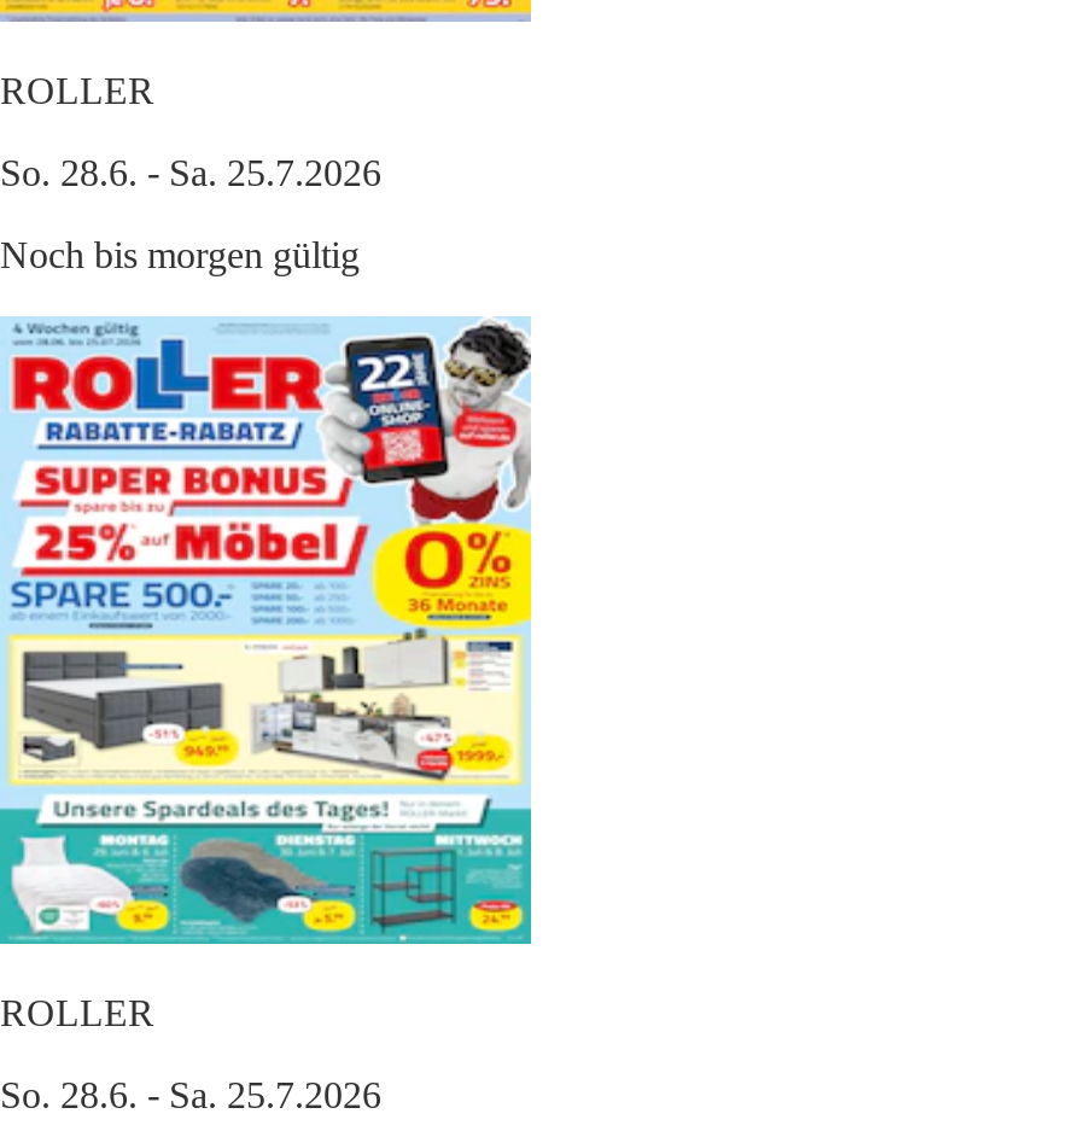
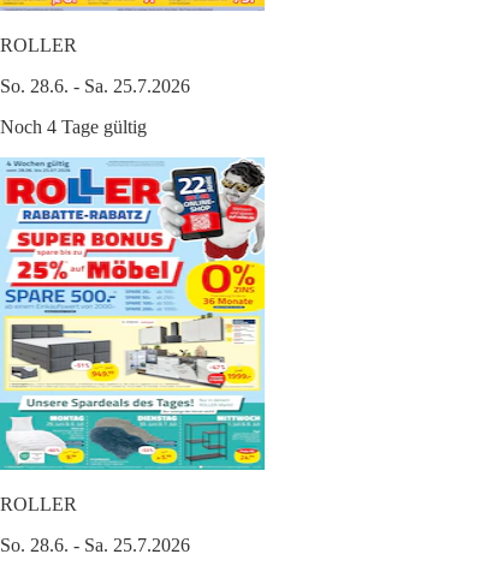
[0,234,360,275] Noch bis morgen gültig -> [0,117,147,137] Noch 4 Tage gültig

